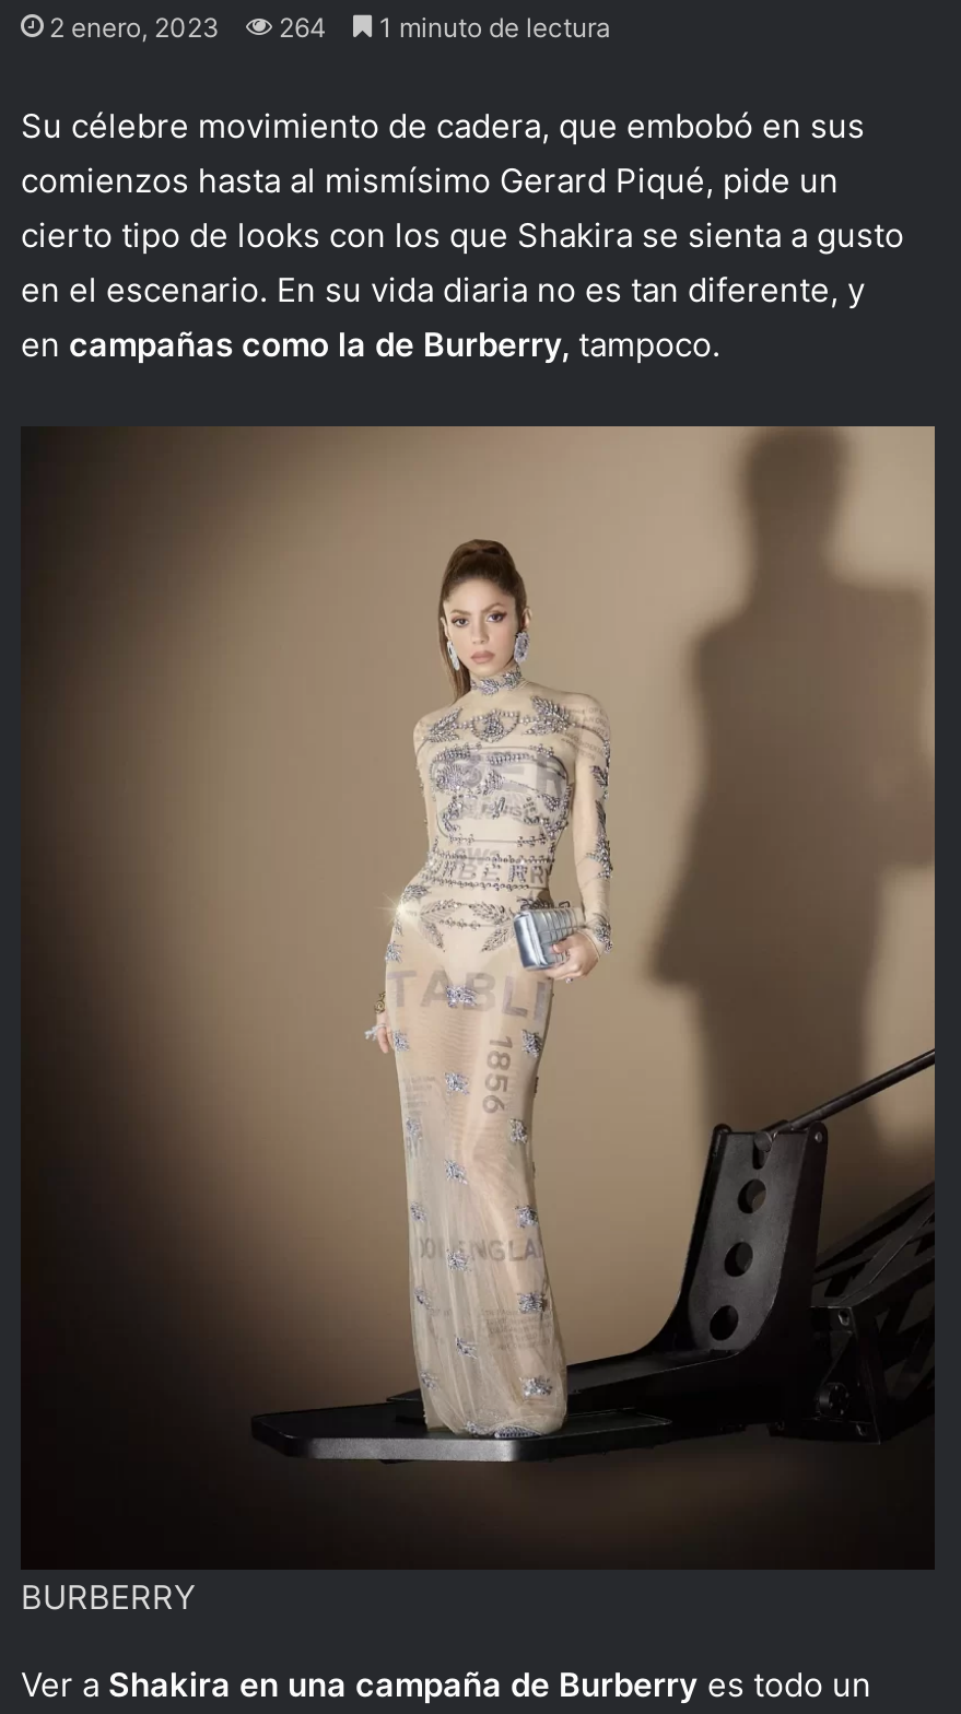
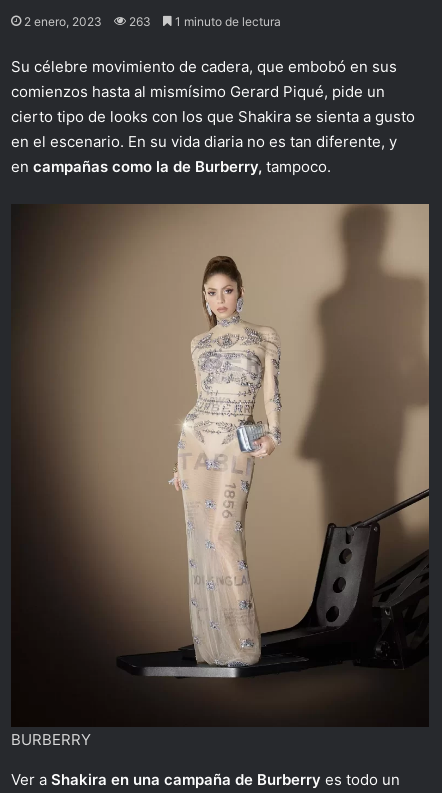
[49,11,611,44] 2 enero, 2023 264 1 minuto de lectura -> [24,14,281,29] 2 enero, 2023 263 1 minuto de lectura

